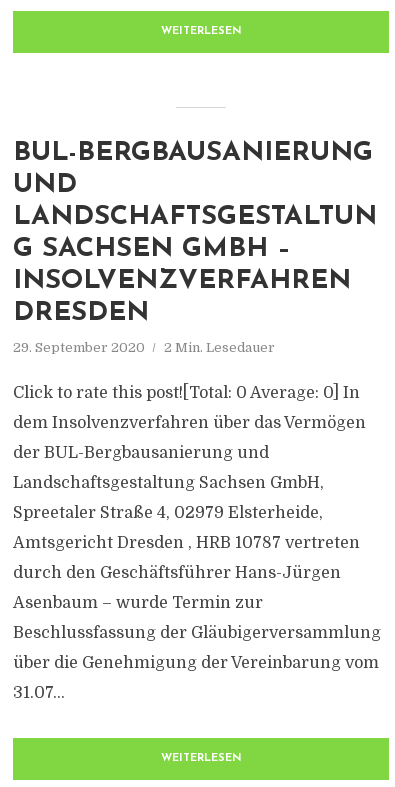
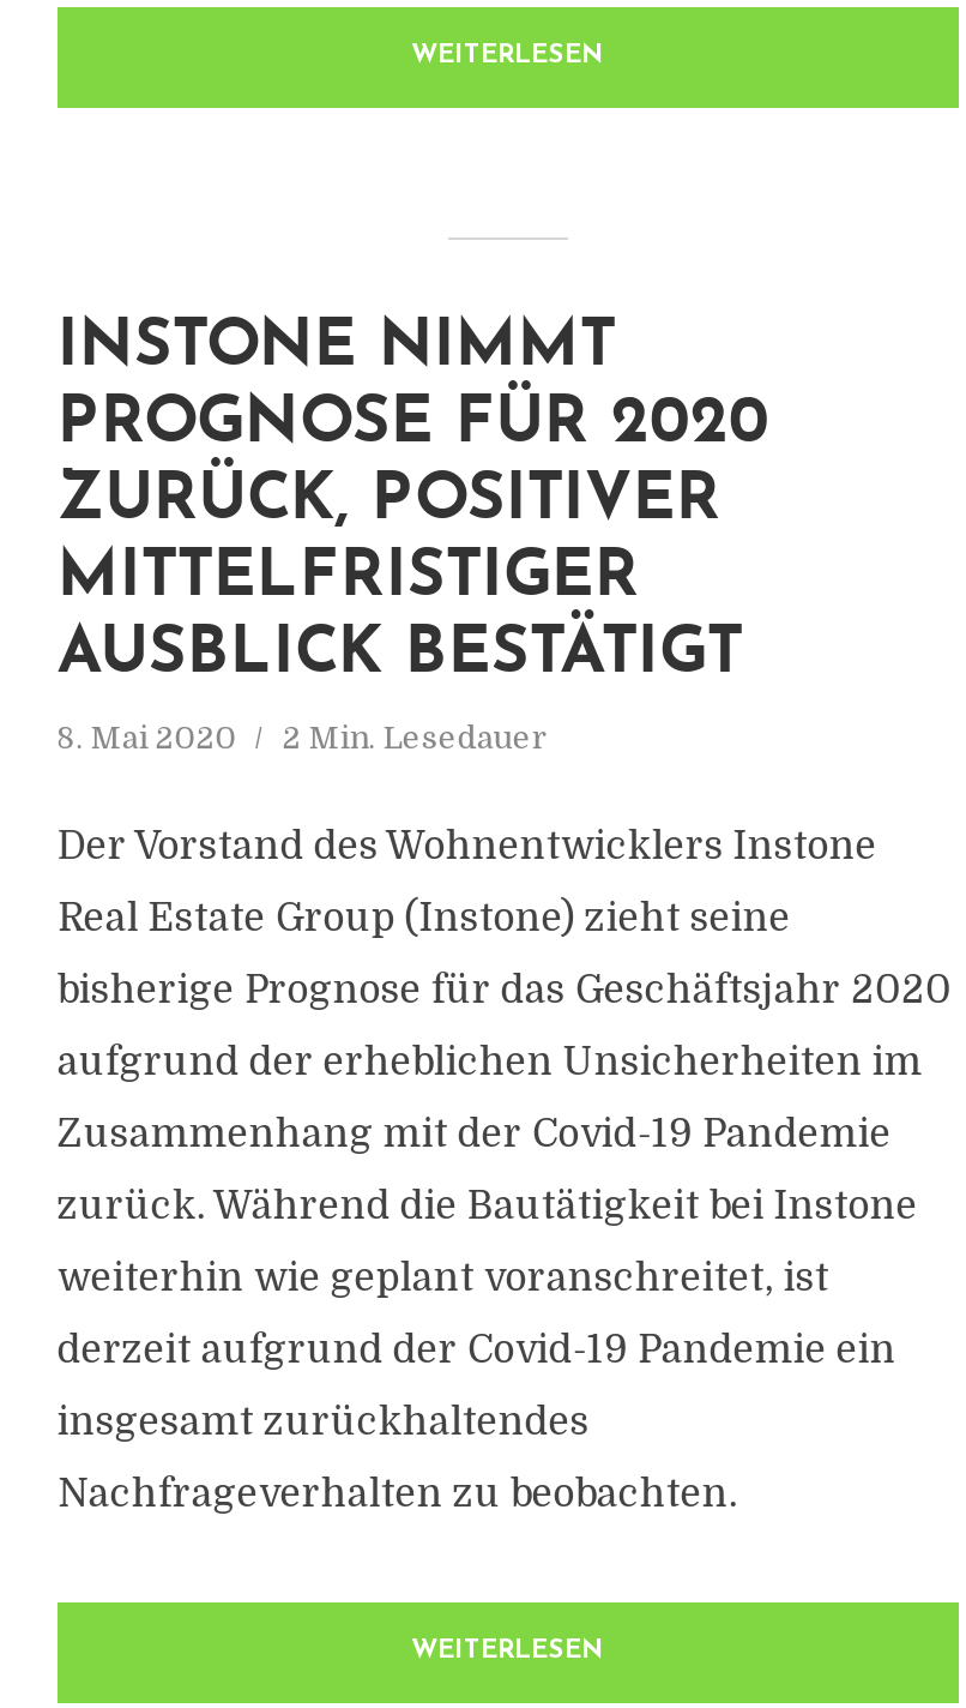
[13,140,377,327] BUL-BERGBAUSANIERUNG | UND | LANDSCHAFTSGESTALTUN | G SACHSEN GMBH – | INSOLVENZVERFAHREN | DRESDEN -> [57,317,769,688] INSTONE NIMMT | PROGNOSE FÜR 2020 | ZURÜCK, POSITIVER | MITTELFRISTIGER | AUSBLICK BESTÄTIGT
[13,340,275,355] 29. September 2020 2 Min. Lesedauer -> [57,720,548,756] 8. Mai 2020 2 Min. Lesedauer
[13,384,381,702] Click to rate this post![Total: 0 Average: 0] In | dem Insolvenzverfahren über das Vermögen | der BUL-Bergbausanierung und | Landschaftsgestaltung Sachsen GmbH, | Spreetaler Straße 4, 02979 Elsterheide, | Amtsgericht Dresden , HRB 10787 vertreten | durch den Geschäftsführer Hans-Jürgen | Asenbaum – wurde Termin zur | Beschlussfassung der Gläubigerversammlung | über die Genehmigung der Vereinbarung vom | 31.07... -> [57,825,951,1516] Der Vorstand des Wohnentwicklers Instone | Real Estate Group (Instone) zieht seine | bisherige Prognose für das Geschäftsjahr 2020 | aufgrund der erheblichen Unsicherheiten im | Zusammenhang mit der Covid-19 Pandemie | zurück. Während die Bautätigkeit bei Instone | weiterhin wie geplant voranschreitet, ist | derzeit aufgrund der Covid-19 Pandemie ein | insgesamt zurückhaltendes | Nachfrageverhalten zu beobachten.

